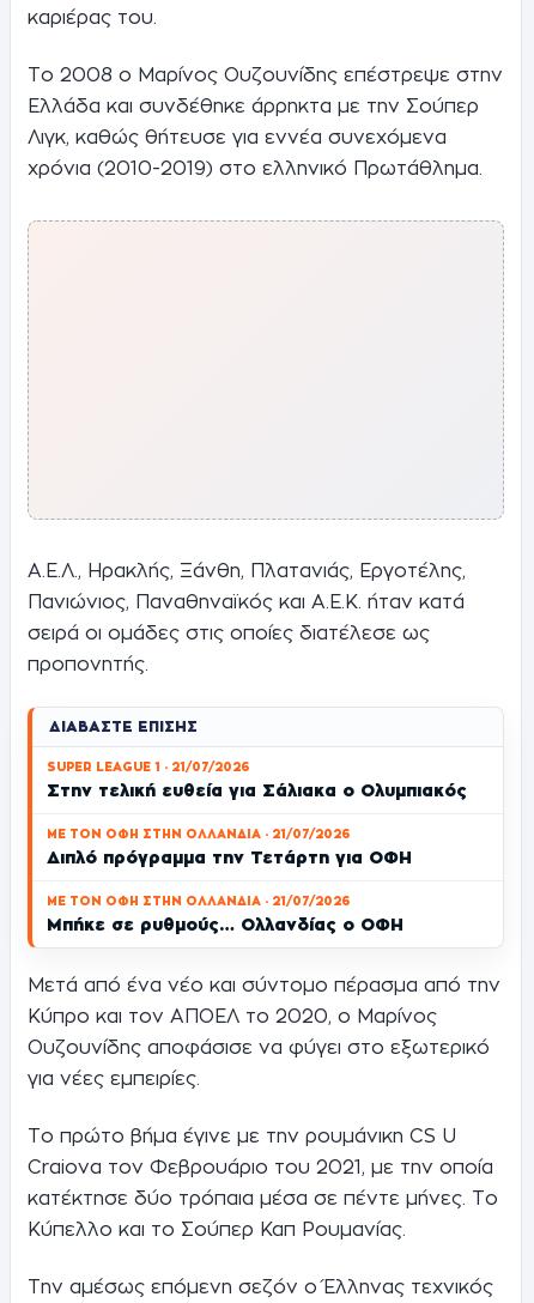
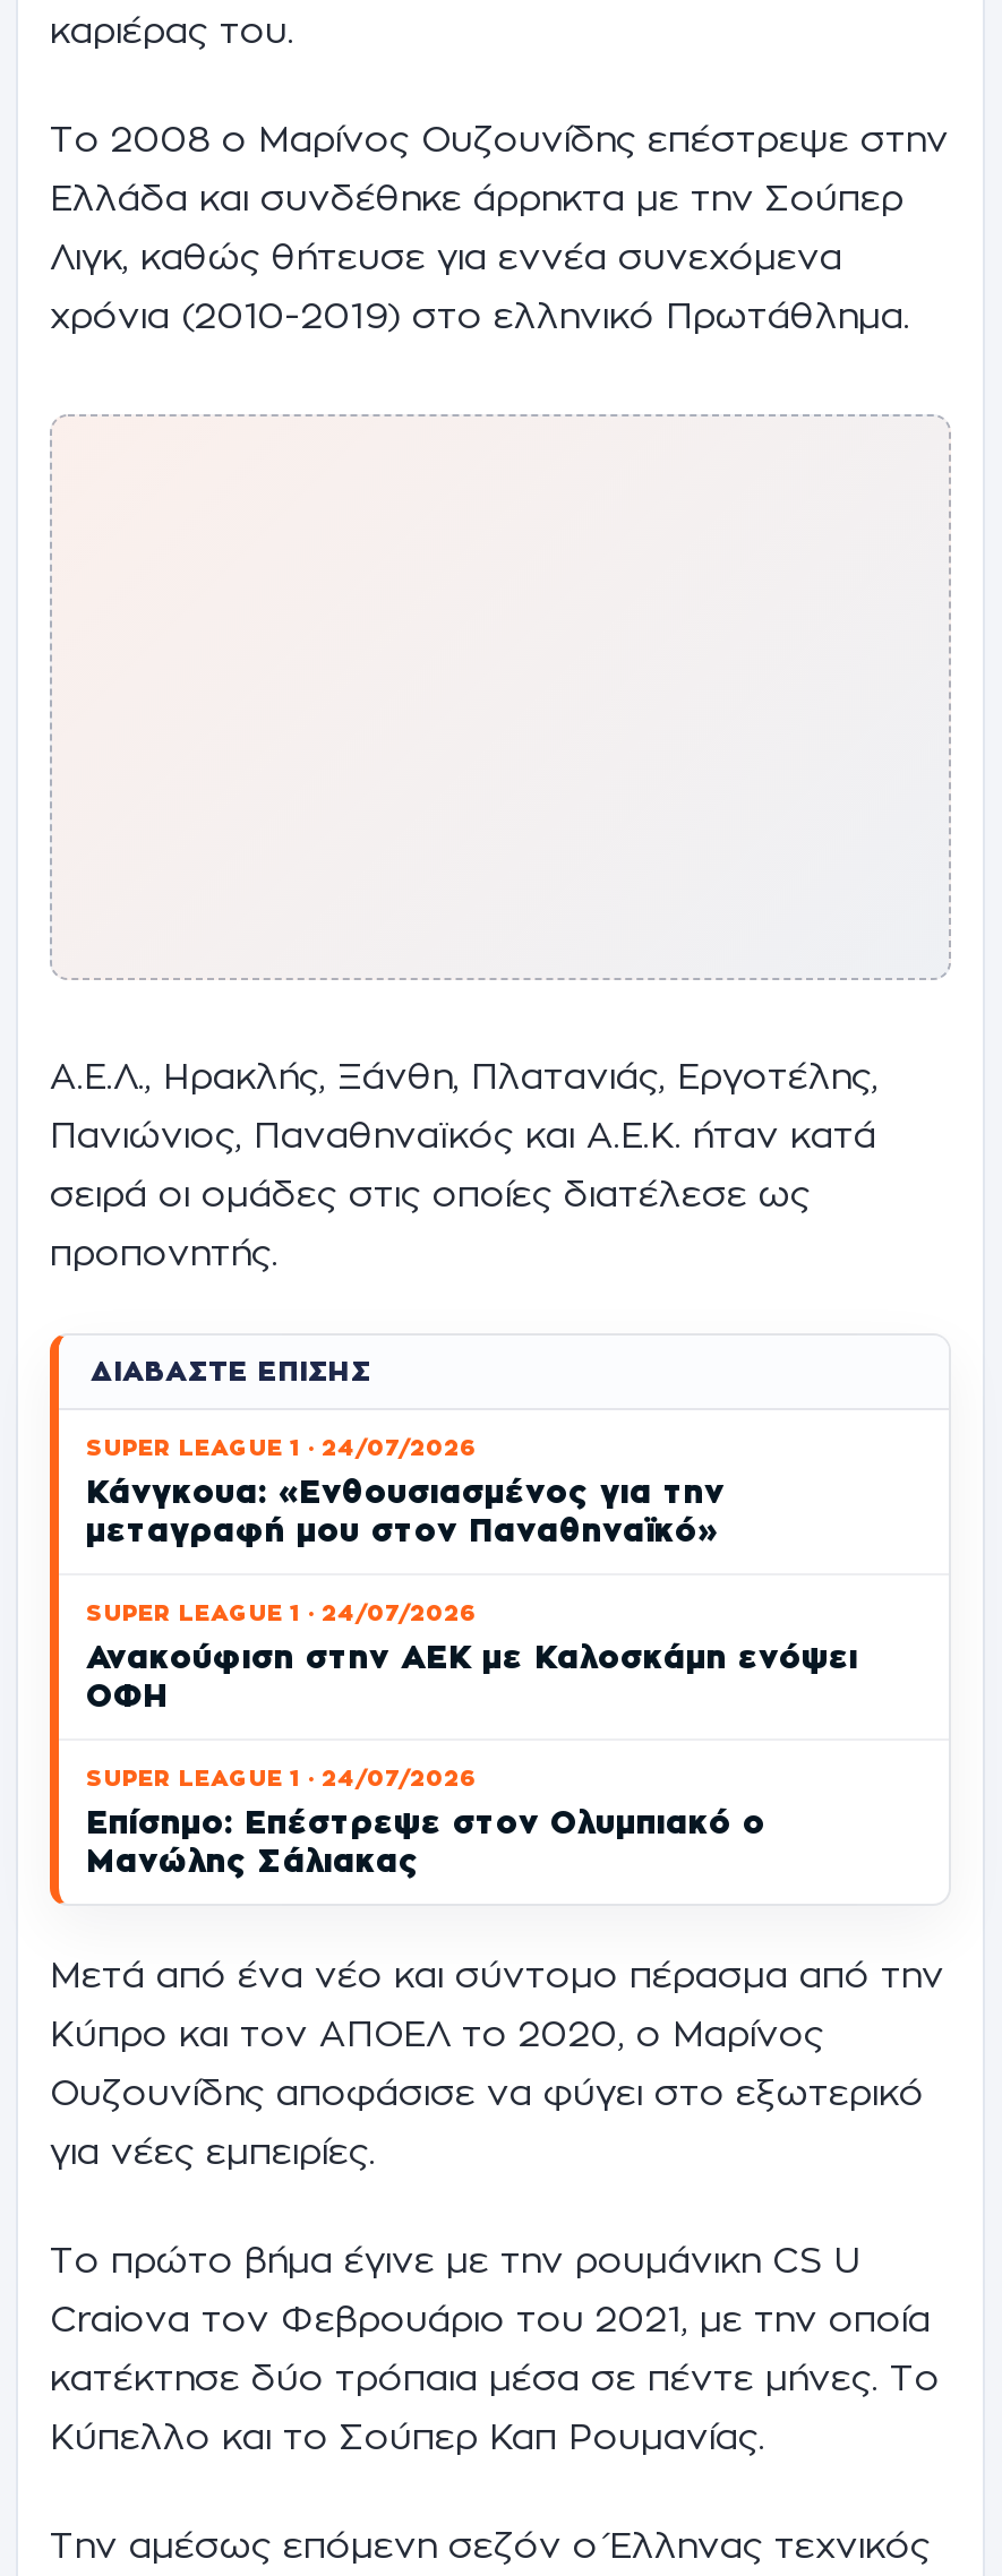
[47,760,467,799] SUPER LEAGUE 1 · 21/07/2026 | Στην τελική ευθεία για Σάλιακα ο Ολυμπιακός -> [86,1435,725,1546] SUPER LEAGUE 1 · 24/07/2026 | Κάνγκουα: «Ενθουσιασμένος για την | μεταγραφή μου στον Παναθηναϊκό»
[47,828,412,866] ΜΕ ΤΟΝ ΟΦΗ ΣΤΗΝ ΟΛΛΑΝΔΙΑ · 21/07/2026 | Διπλό πρόγραμμα την Τετάρτη για ΟΦΗ -> [86,1600,858,1711] SUPER LEAGUE 1 · 24/07/2026 | Ανακούφιση στην ΑΕΚ με Καλοσκάμη ενόψει | ΟΦΗ
[47,895,403,933] ΜΕ ΤΟΝ ΟΦΗ ΣΤΗΝ ΟΛΛΑΝΔΙΑ · 21/07/2026 | Μπήκε σε ρυθμούς… Ολλανδίας ο ΟΦΗ -> [86,1766,765,1877] SUPER LEAGUE 1 · 24/07/2026 | Επίσημο: Επέστρεψε στον Ολυμπιακό ο | Μανώλης Σάλιακας

